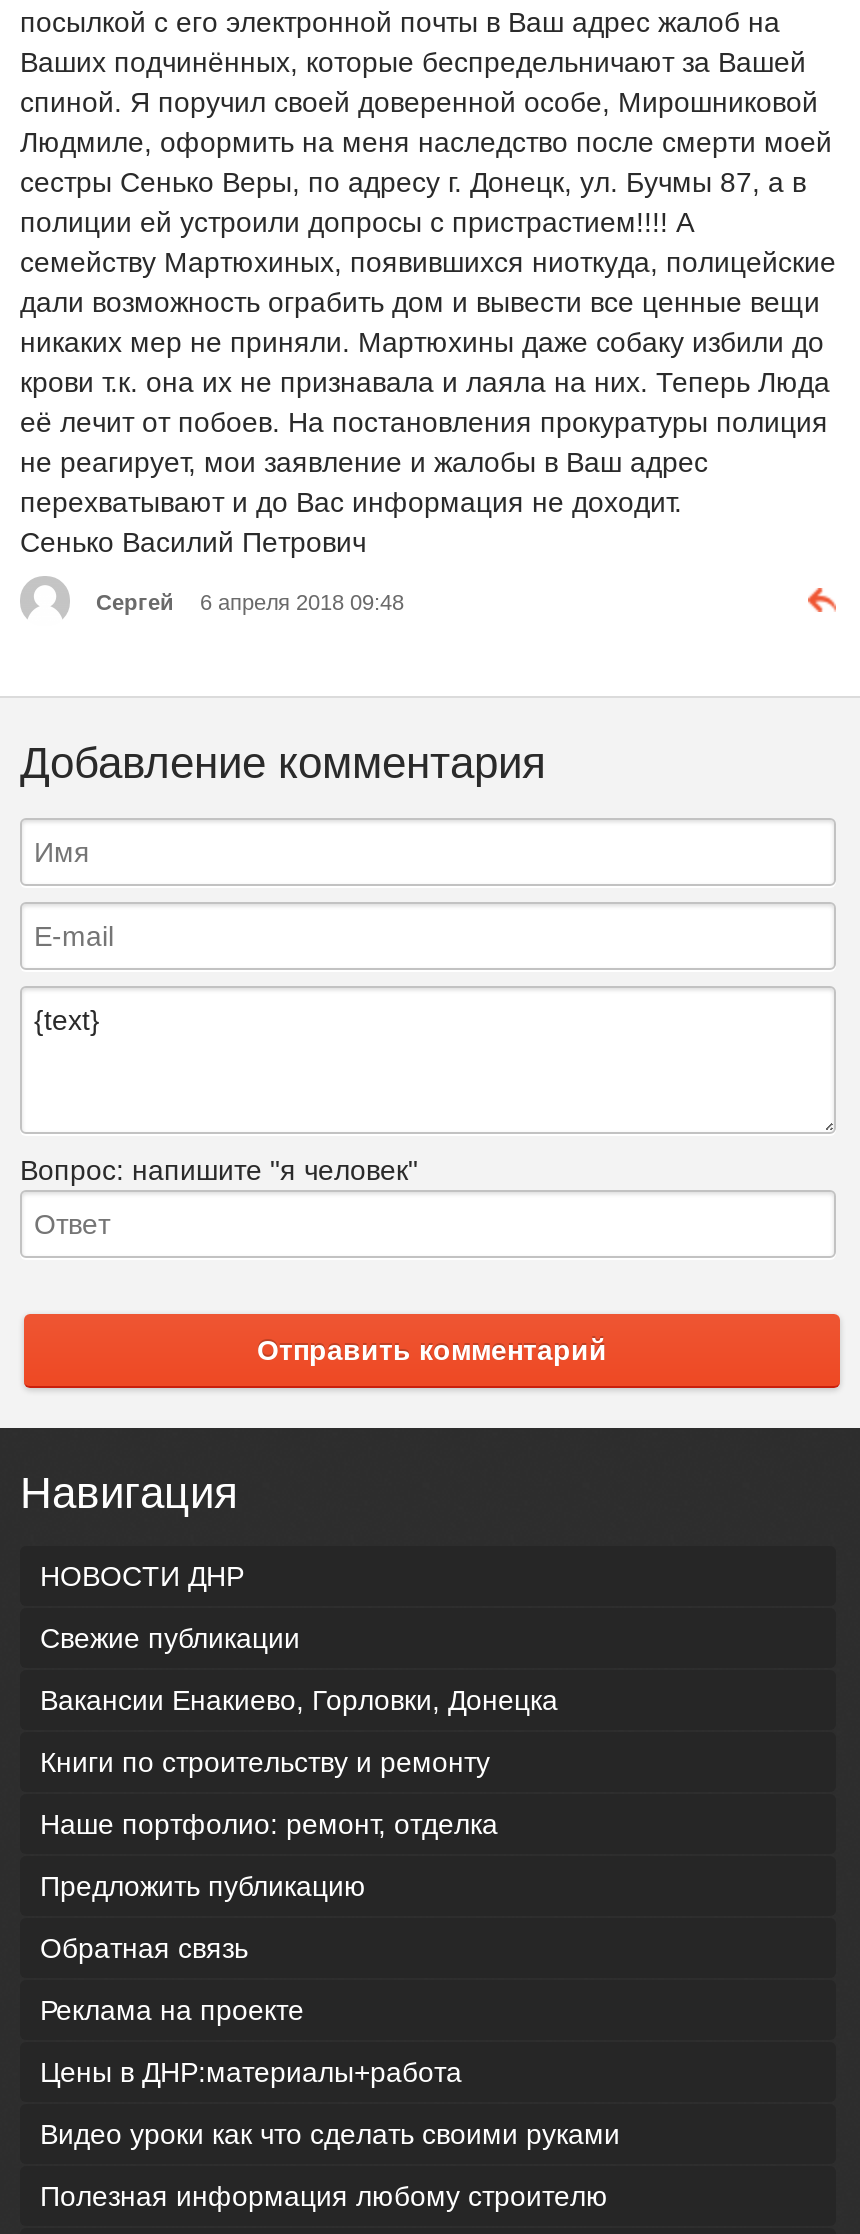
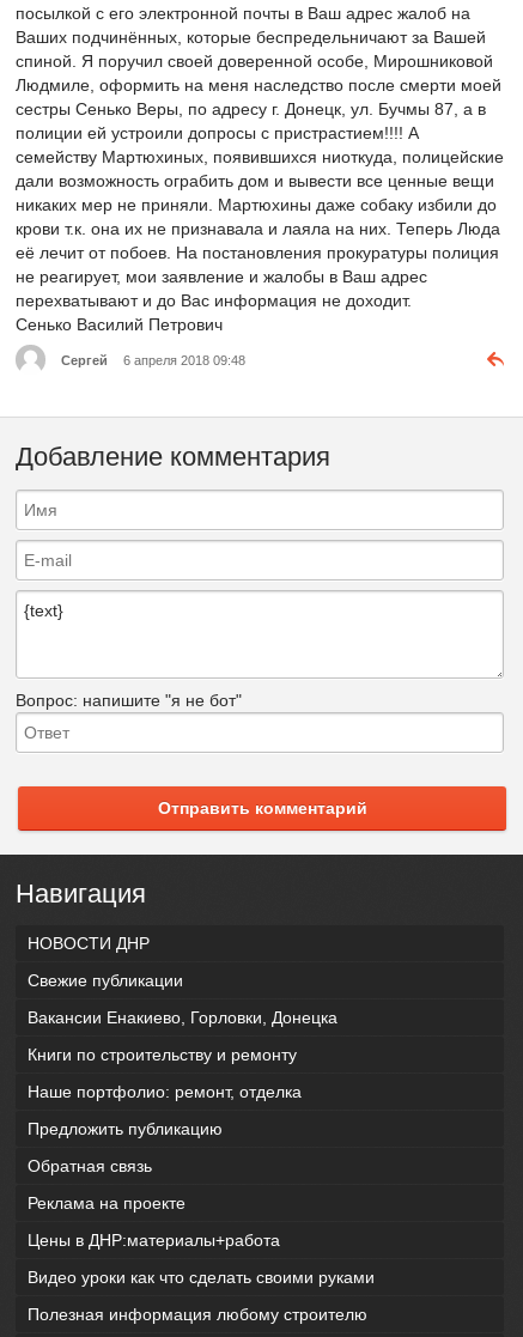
[20,1153,418,1185] Вопрос: напишите "я человек" -> [16,690,242,709] Вопрос: напишите "я не бот"

